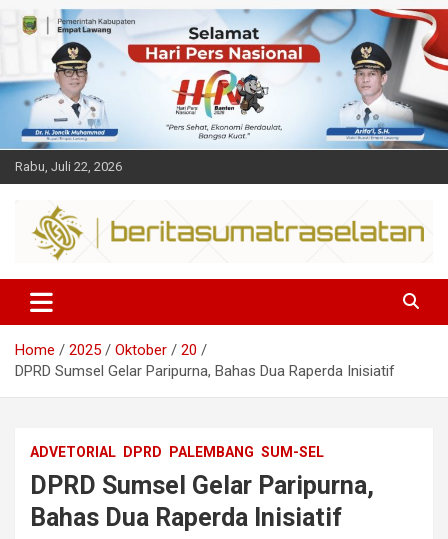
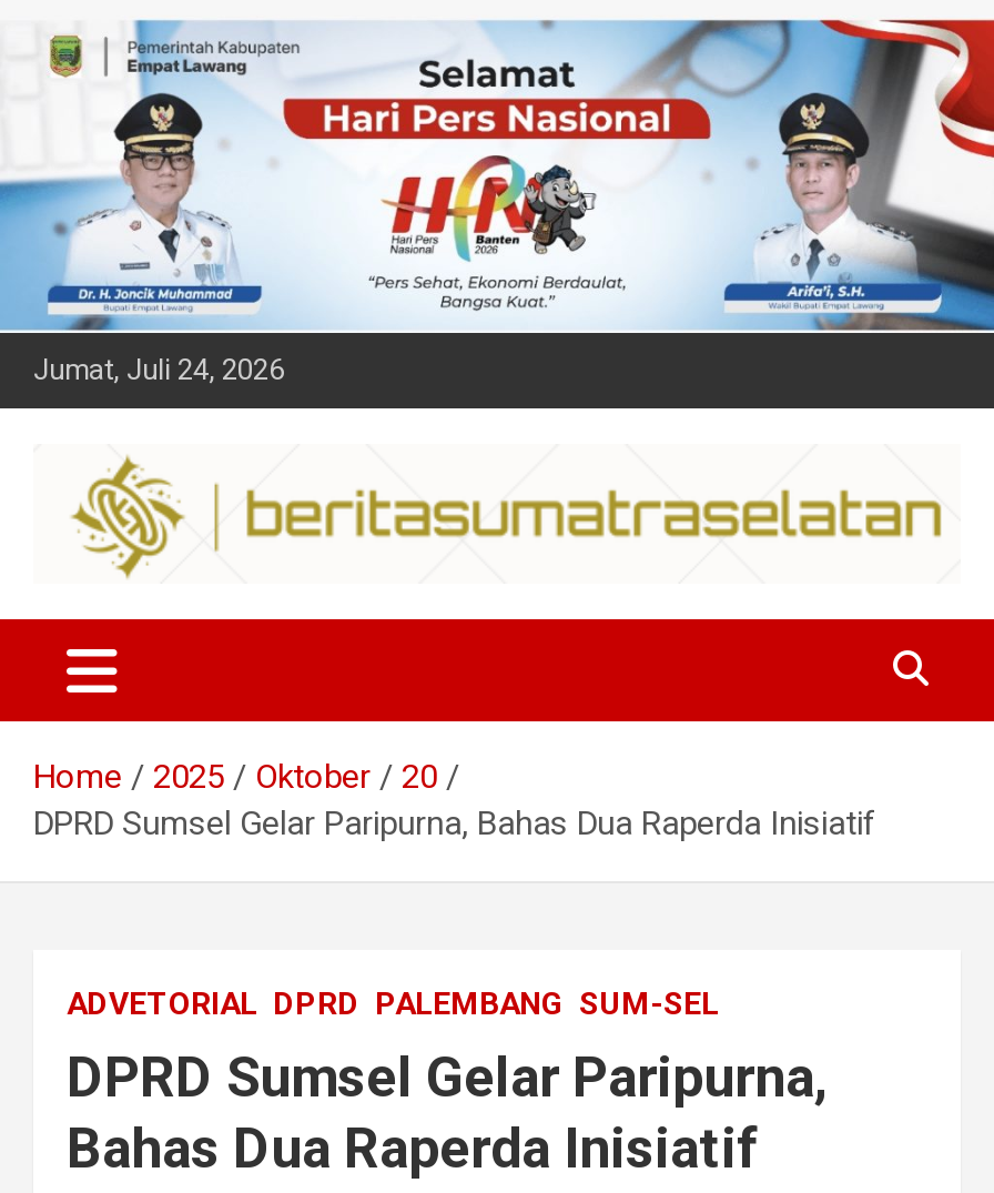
[15,159,122,174] Rabu, Juli 22, 2026 -> [33,353,284,386] Jumat, Juli 24, 2026

